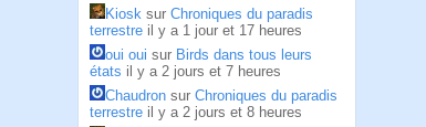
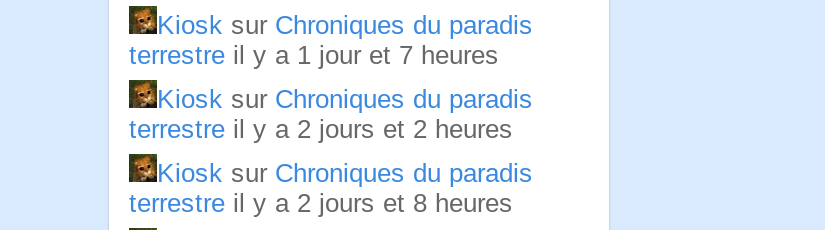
[90,22,302,39] terrestre il y a 1 jour et 17 heures -> [129,40,499,70] terrestre il y a 1 jour et 7 heures
[90,46,312,80] oui oui sur Birds dans tous leurs | états il y a 2 jours et 7 heures -> [129,84,533,144] Kiosk sur Chroniques du paradis | terrestre il y a 2 jours et 2 heures
[105,87,337,104] Chaudron sur Chroniques du paradis -> [157,158,533,188] Kiosk sur Chroniques du paradis

